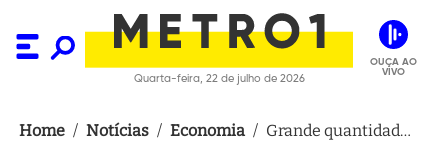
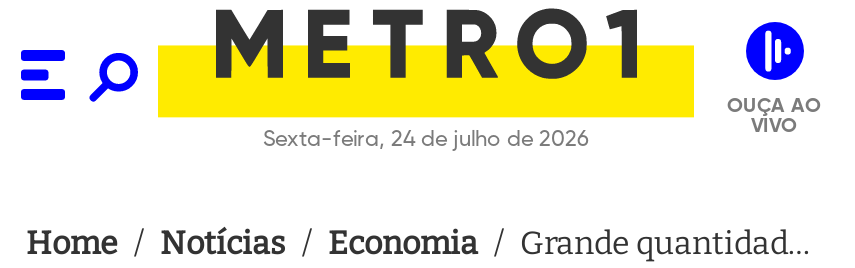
[133,73,304,84] Quarta-feira, 22 de julho de 2026 -> [263,128,589,150] Sexta-feira, 24 de julho de 2026

